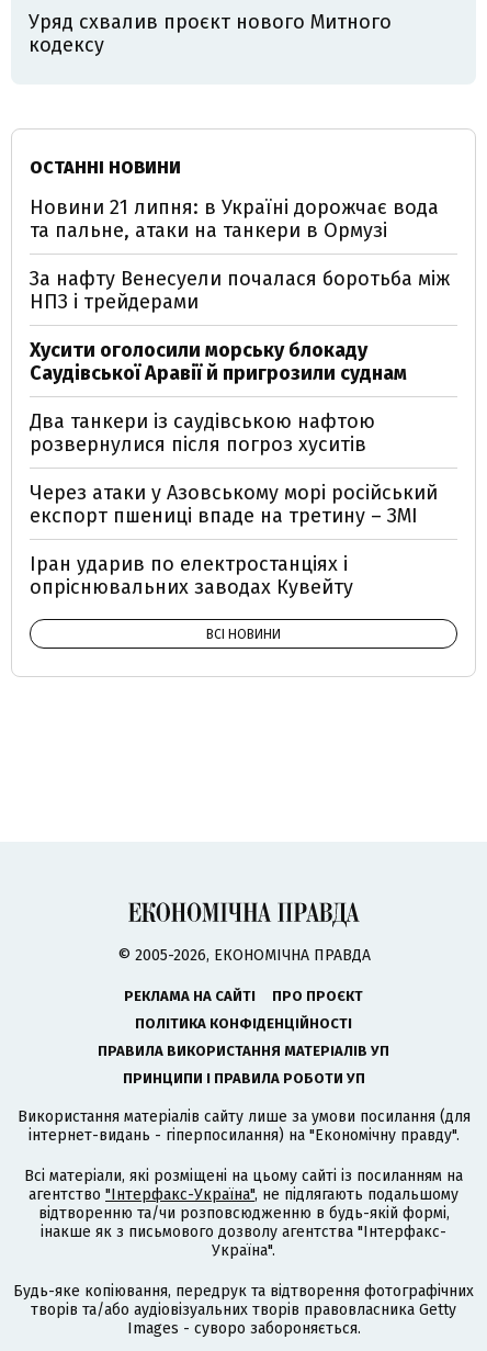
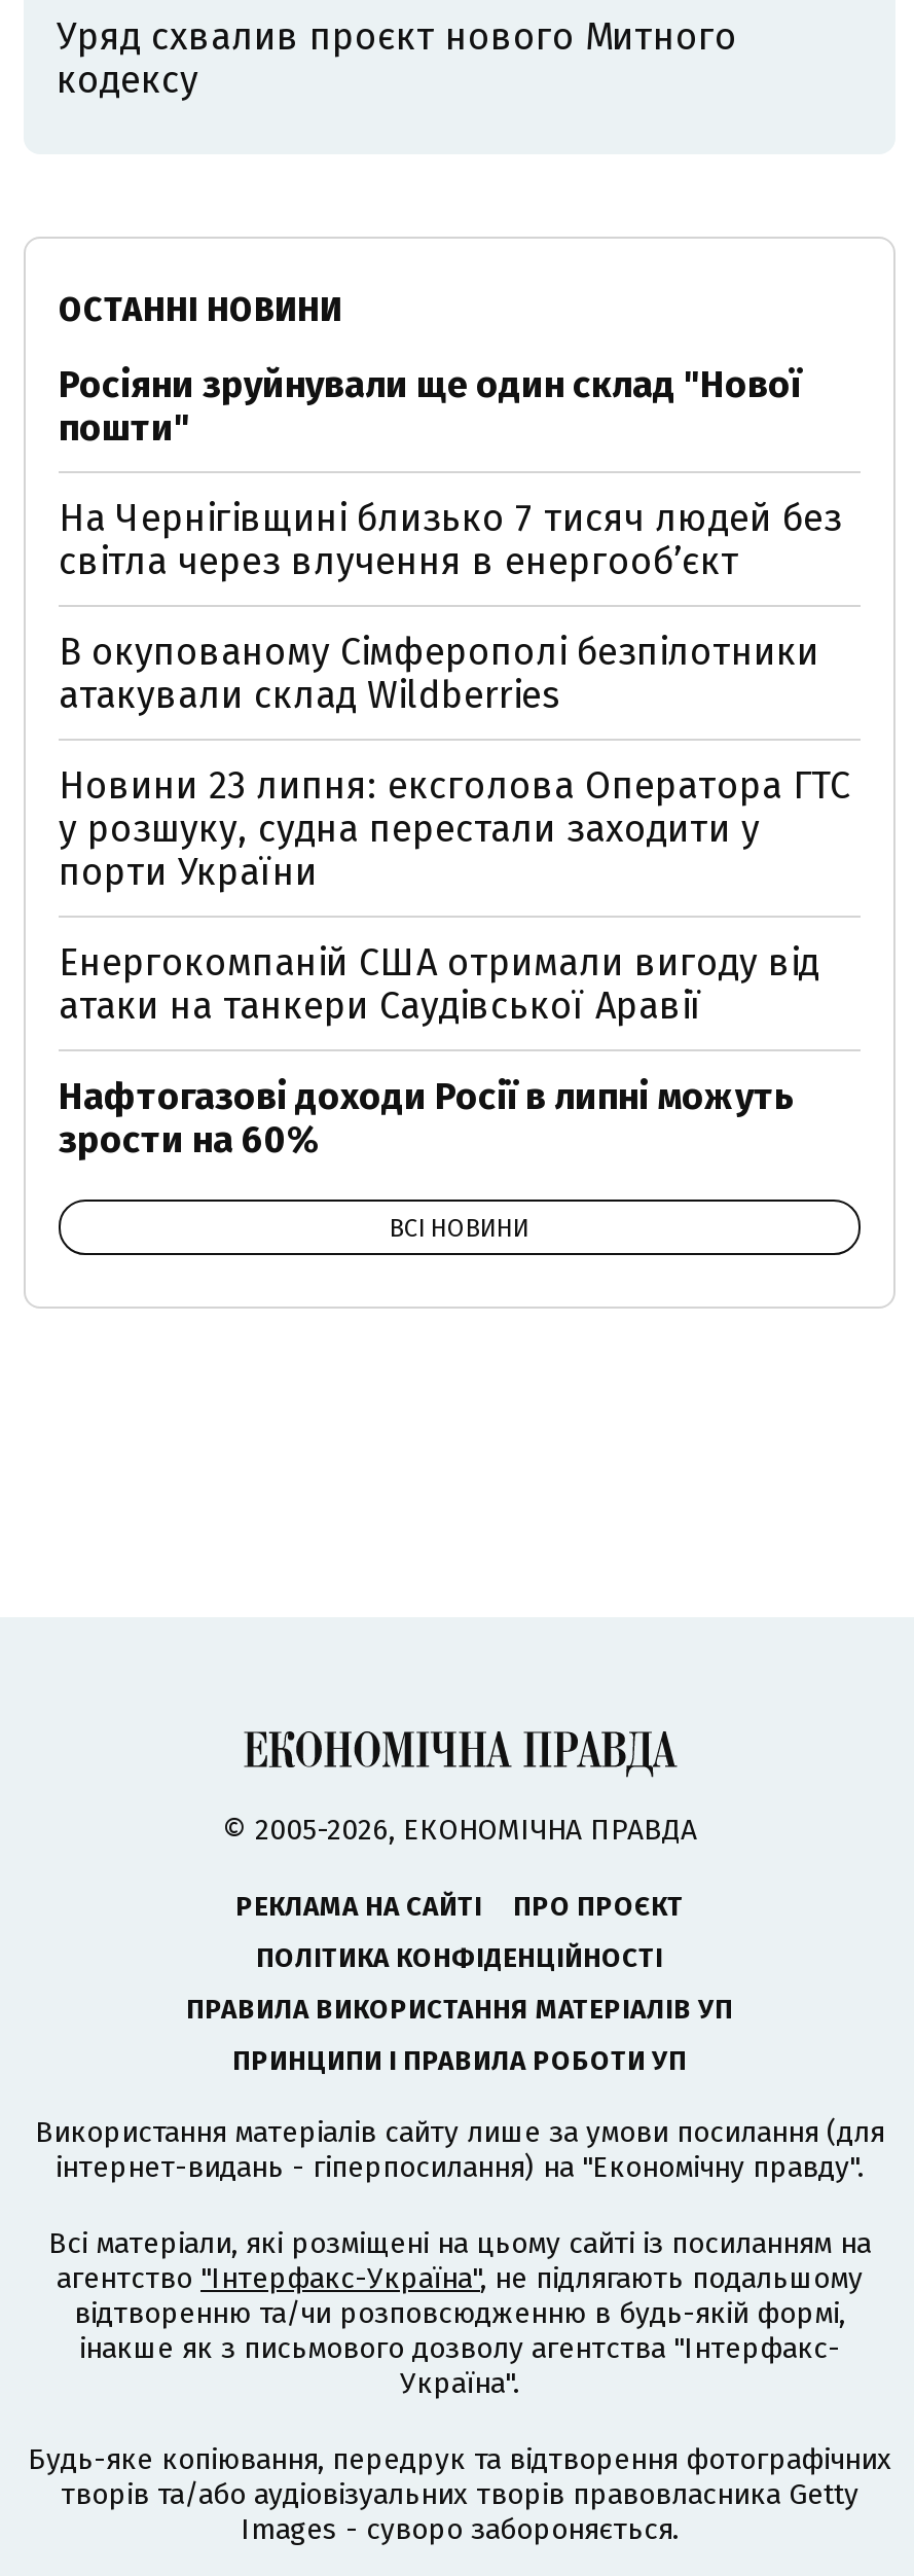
[30,195,439,243] Новини 21 липня: в Україні дорожчає вода | та пальне, атаки на танкери в Ормузі -> [59,362,801,451] Росіяни зруйнували ще один склад "Нової | пошти"
[30,267,450,314] За нафту Венесуели почалася боротьба між | НПЗ і трейдерами -> [59,496,842,585] На Чернігівщині близько 7 тисяч людей без | світла через влучення в енергообʼєкт
[30,338,407,385] Хусити оголосили морську блокаду | Саудівської Аравії й пригрозили суднам -> [59,630,819,718] В окупованому Сімферополі безпілотники | атакували склад Wildberries
[30,409,375,457] Два танкери із саудівською нафтою | розвернулися після погроз хуситів -> [59,764,850,895] Новини 23 липня: ексголова Оператора ГТС | у розшуку, судна перестали заходити у | порти України
[30,481,438,528] Через атаки у Азовському морі російський | експорт пшениці впаде на третину – ЗМІ -> [59,940,819,1029] Енергокомпаній США отримали вигоду від | атаки на танкери Саудівської Аравії
[30,552,353,599] Іран ударив по електростанціях і | опріснювальних заводах Кувейту -> [59,1074,795,1163] Нафтогазові доходи Росії в липні можуть | зрости на 60%

